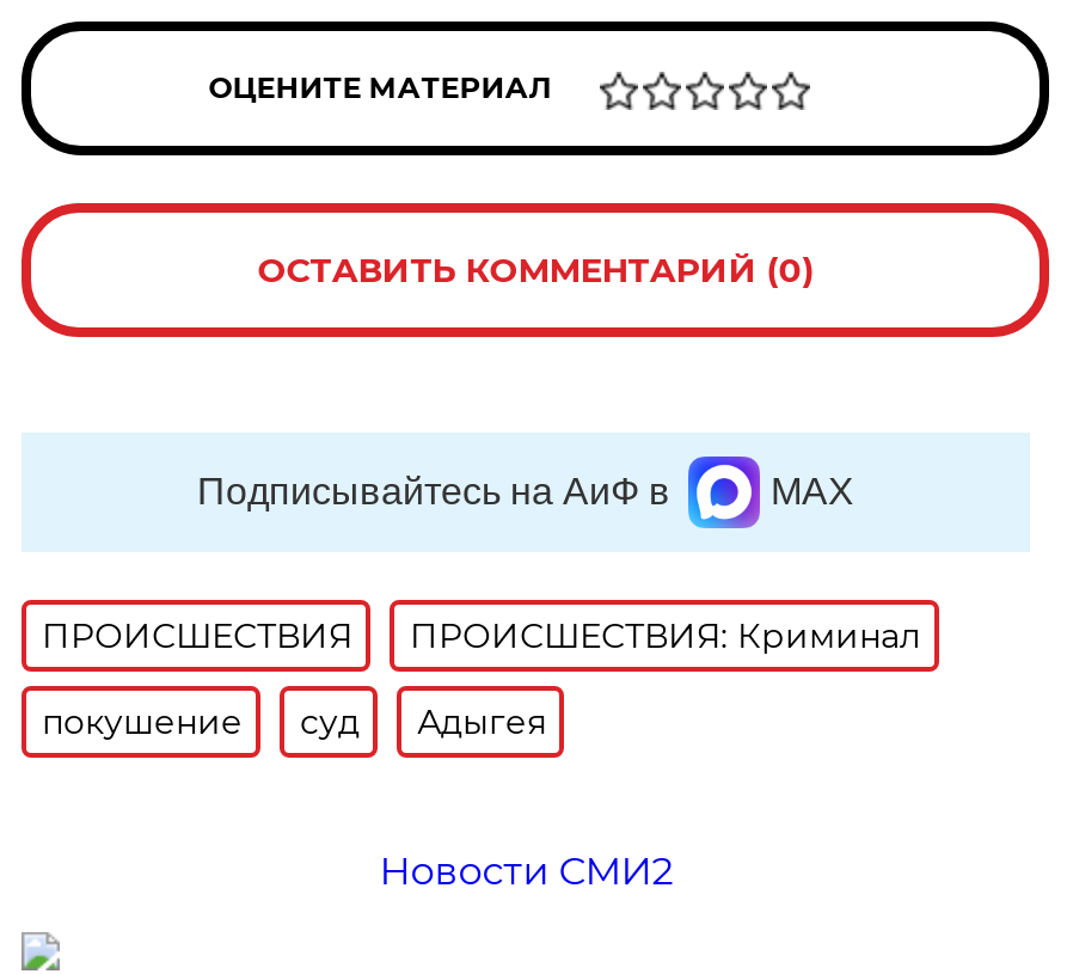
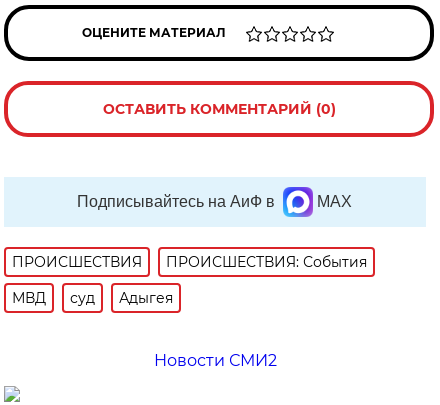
[410,614,921,657] ПРОИСШЕСТВИЯ: Криминал -> [166,253,367,271] ПРОИСШЕСТВИЯ: События
[42,700,242,743] покушение -> [12,289,46,307] МВД

